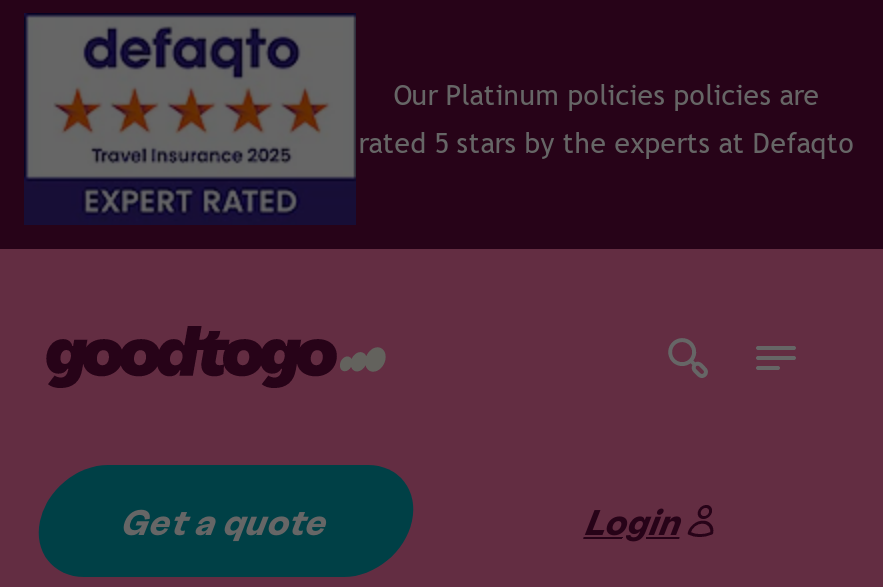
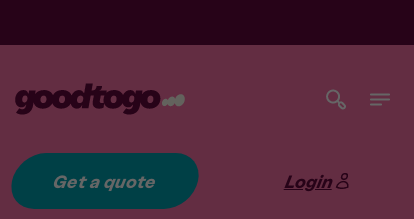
[24,13,854,225] [image] -> none

